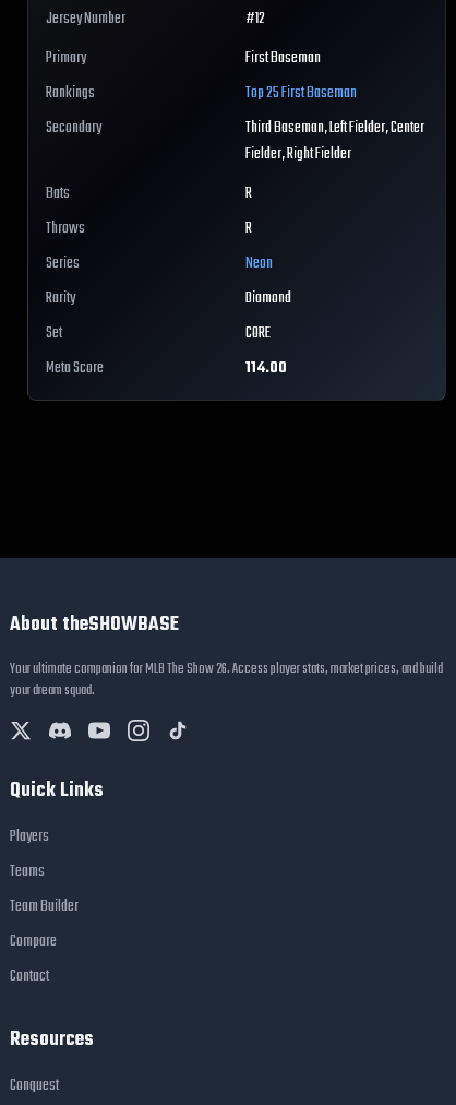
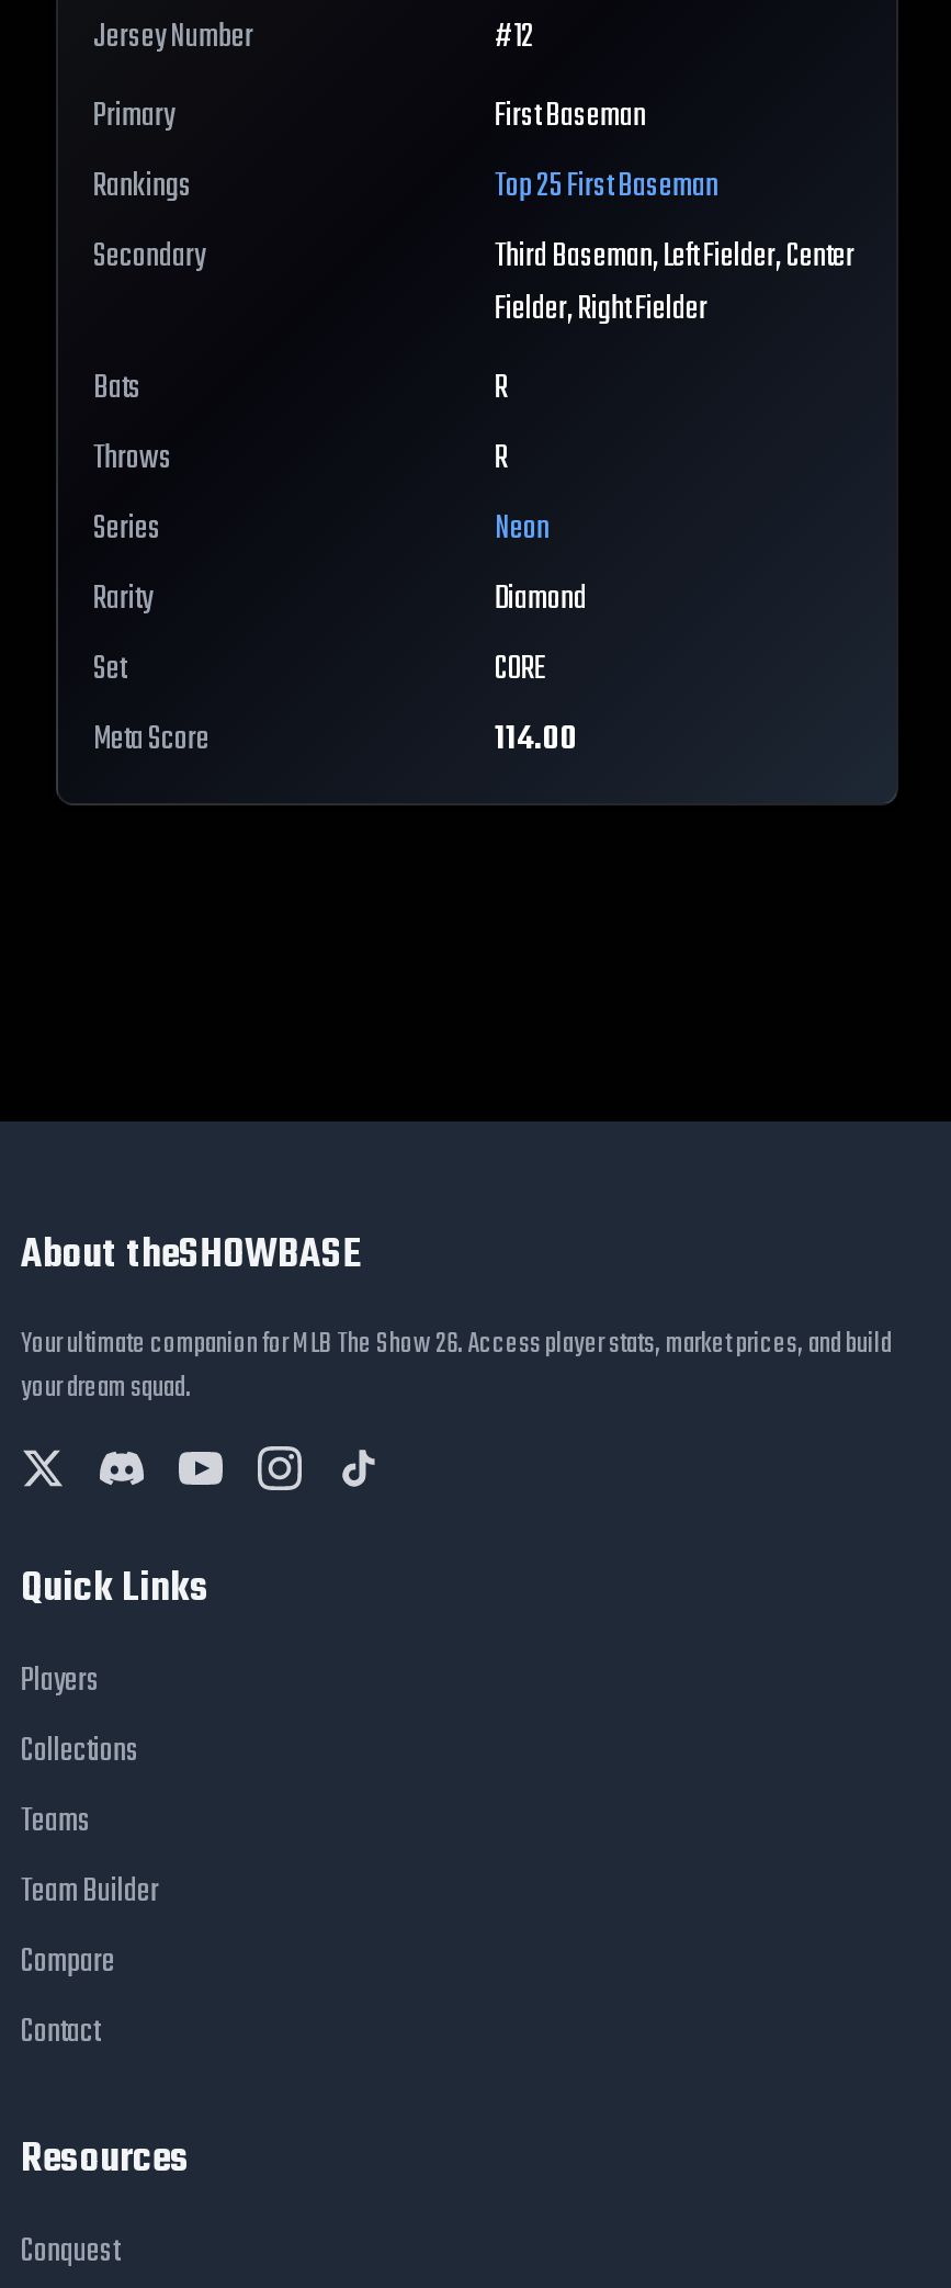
none -> [21,1728,139,1778] Collections

